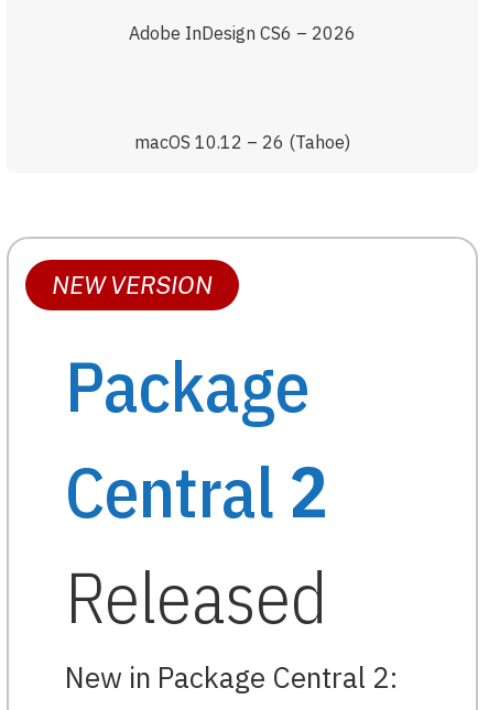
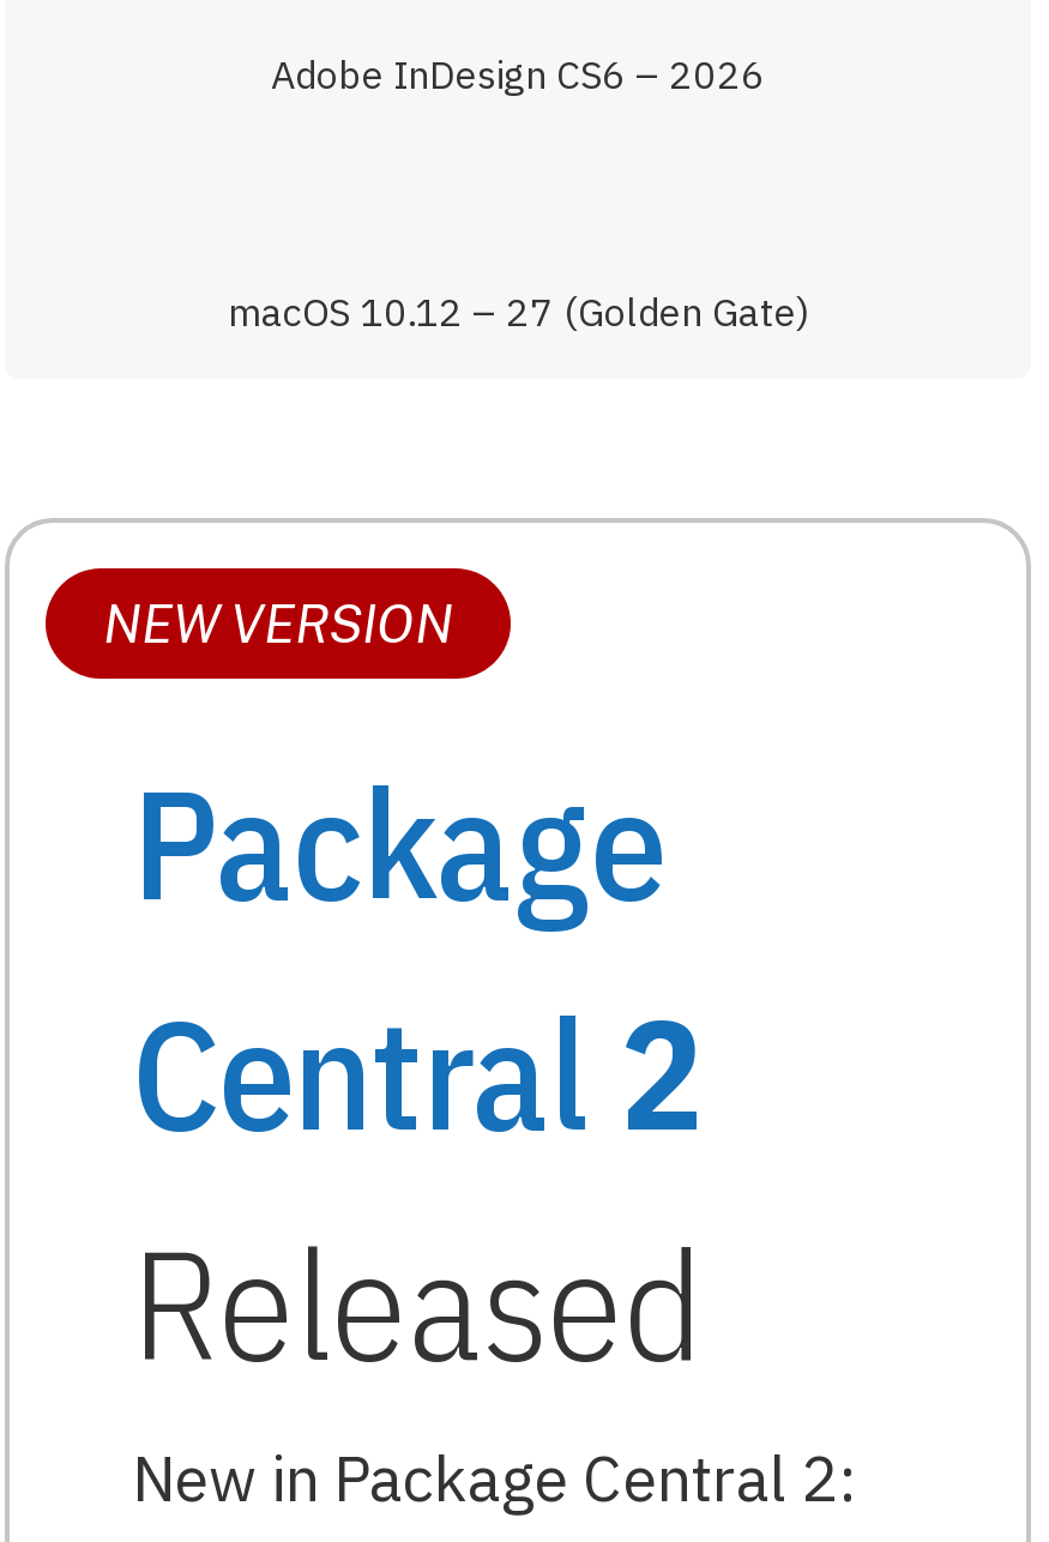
[134,131,350,153] macOS 10.12 – 26 (Tahoe) -> [228,287,808,335] macOS 10.12 – 27 (Golden Gate)

